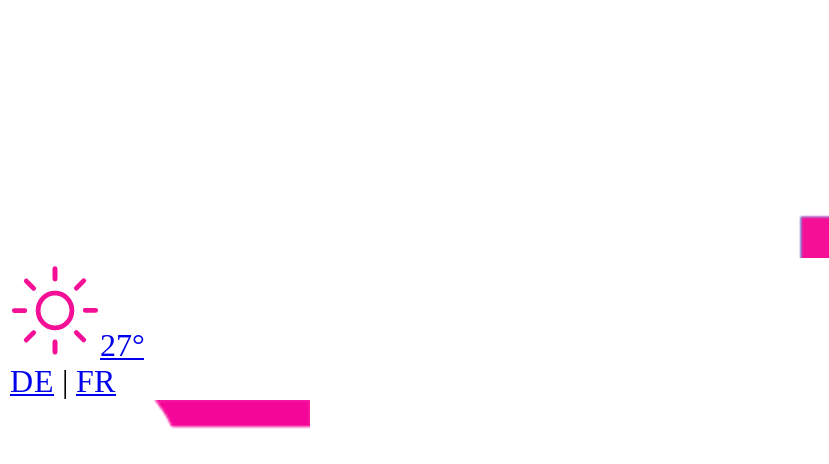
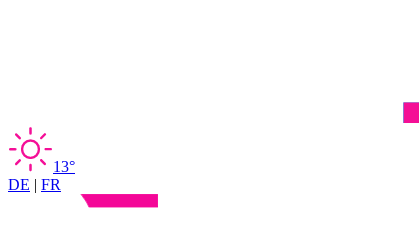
[100,328,144,362] 27° -> [53,158,75,175] 13°

